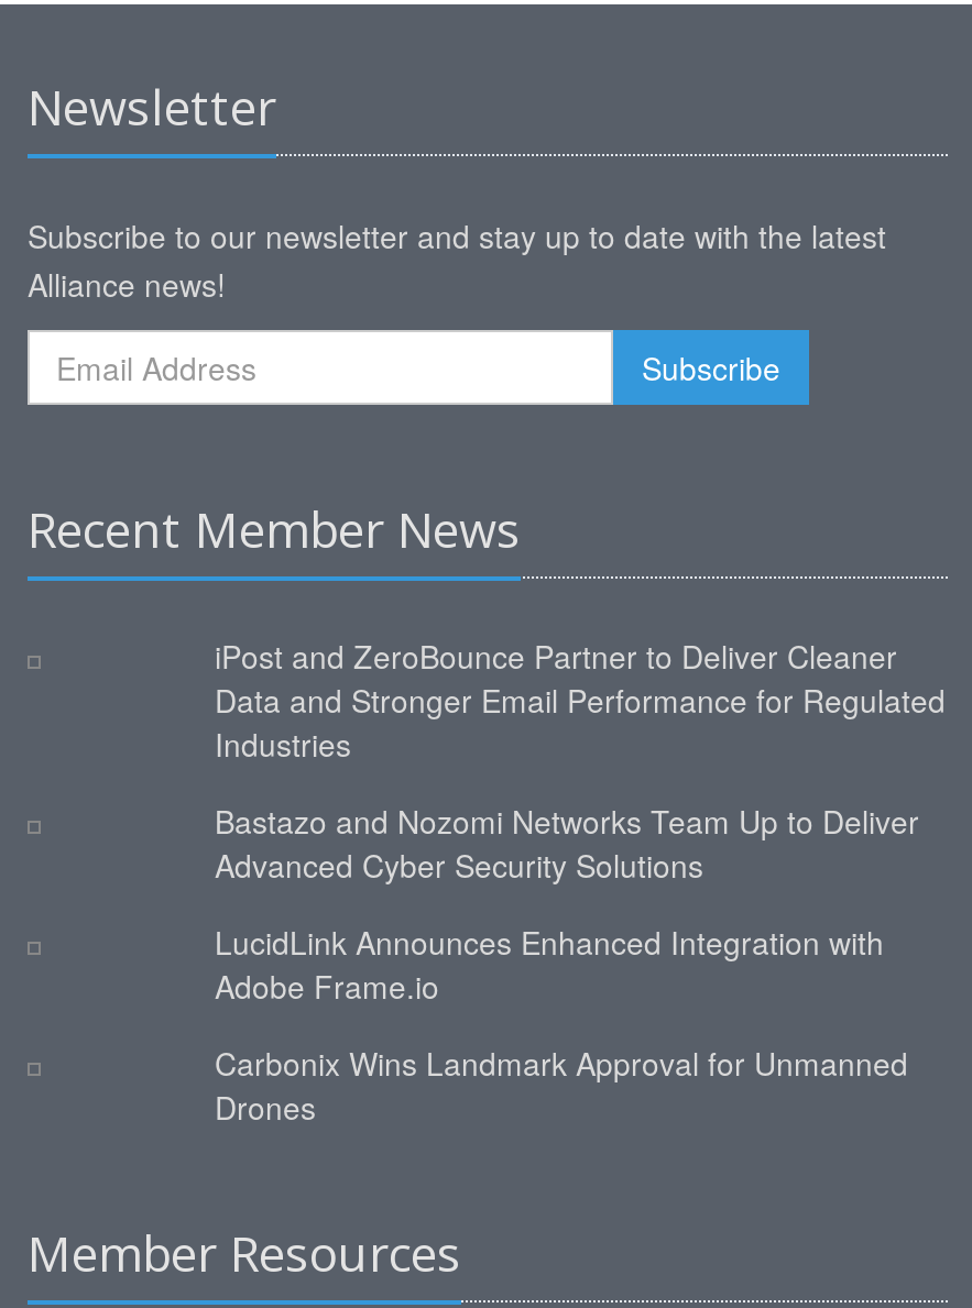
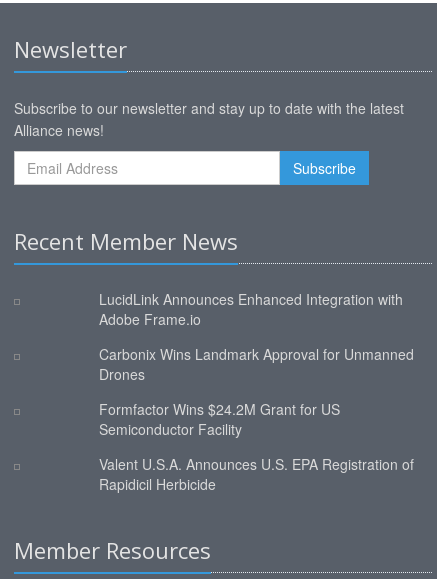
[215,634,946,887] iPost and ZeroBounce Partner to Deliver Cleaner | Data and Stronger Email Performance for Regulated | Industries | Bastazo and Nozomi Networks Team Up to Deliver | Advanced Cyber Security Solutions -> none
moved [215,920,908,1129] -> [99,289,414,384]: LucidLink Announces Enhanced Integration with | Adobe Frame.io | Carbonix Wins Landmark Approval for Unmanned | Drones
none -> [99,399,414,494] Formfactor Wins $24.2M Grant for US | Semiconductor Facility | Valent U.S.A. Announces U.S. EPA Registration of | Rapidicil Herbicide

